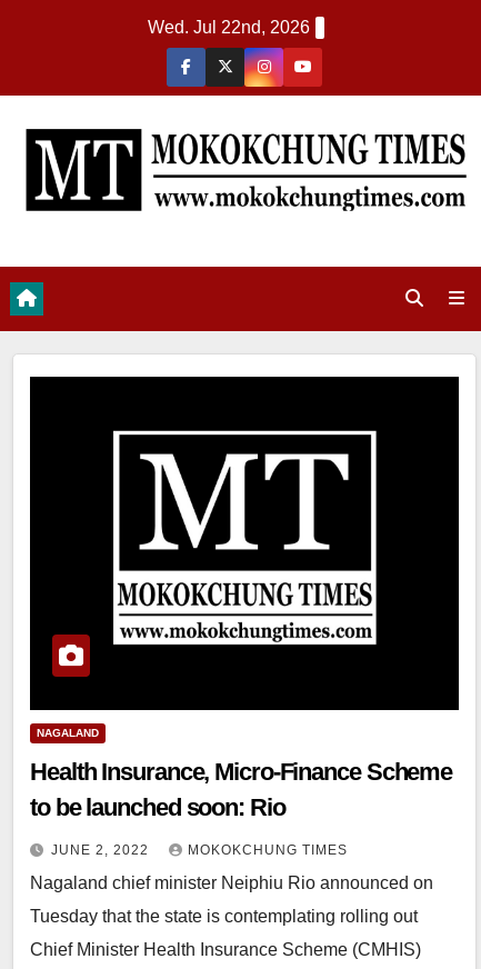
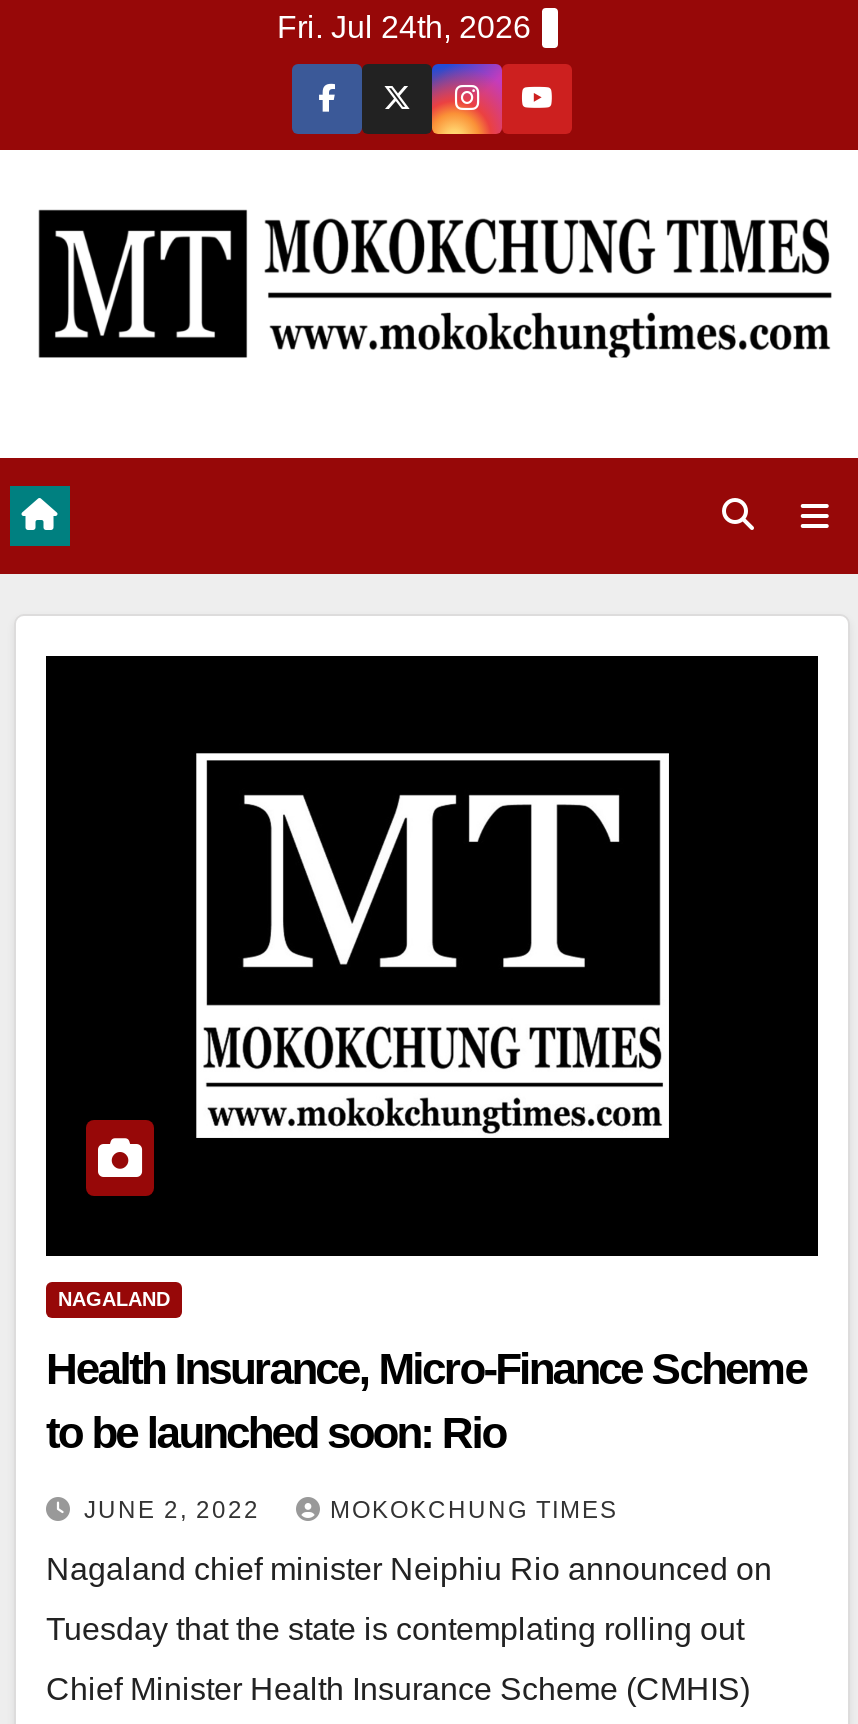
[148,18,310,37] Wed. Jul 22nd, 2026 -> [277,10,531,44] Fri. Jul 24th, 2026

